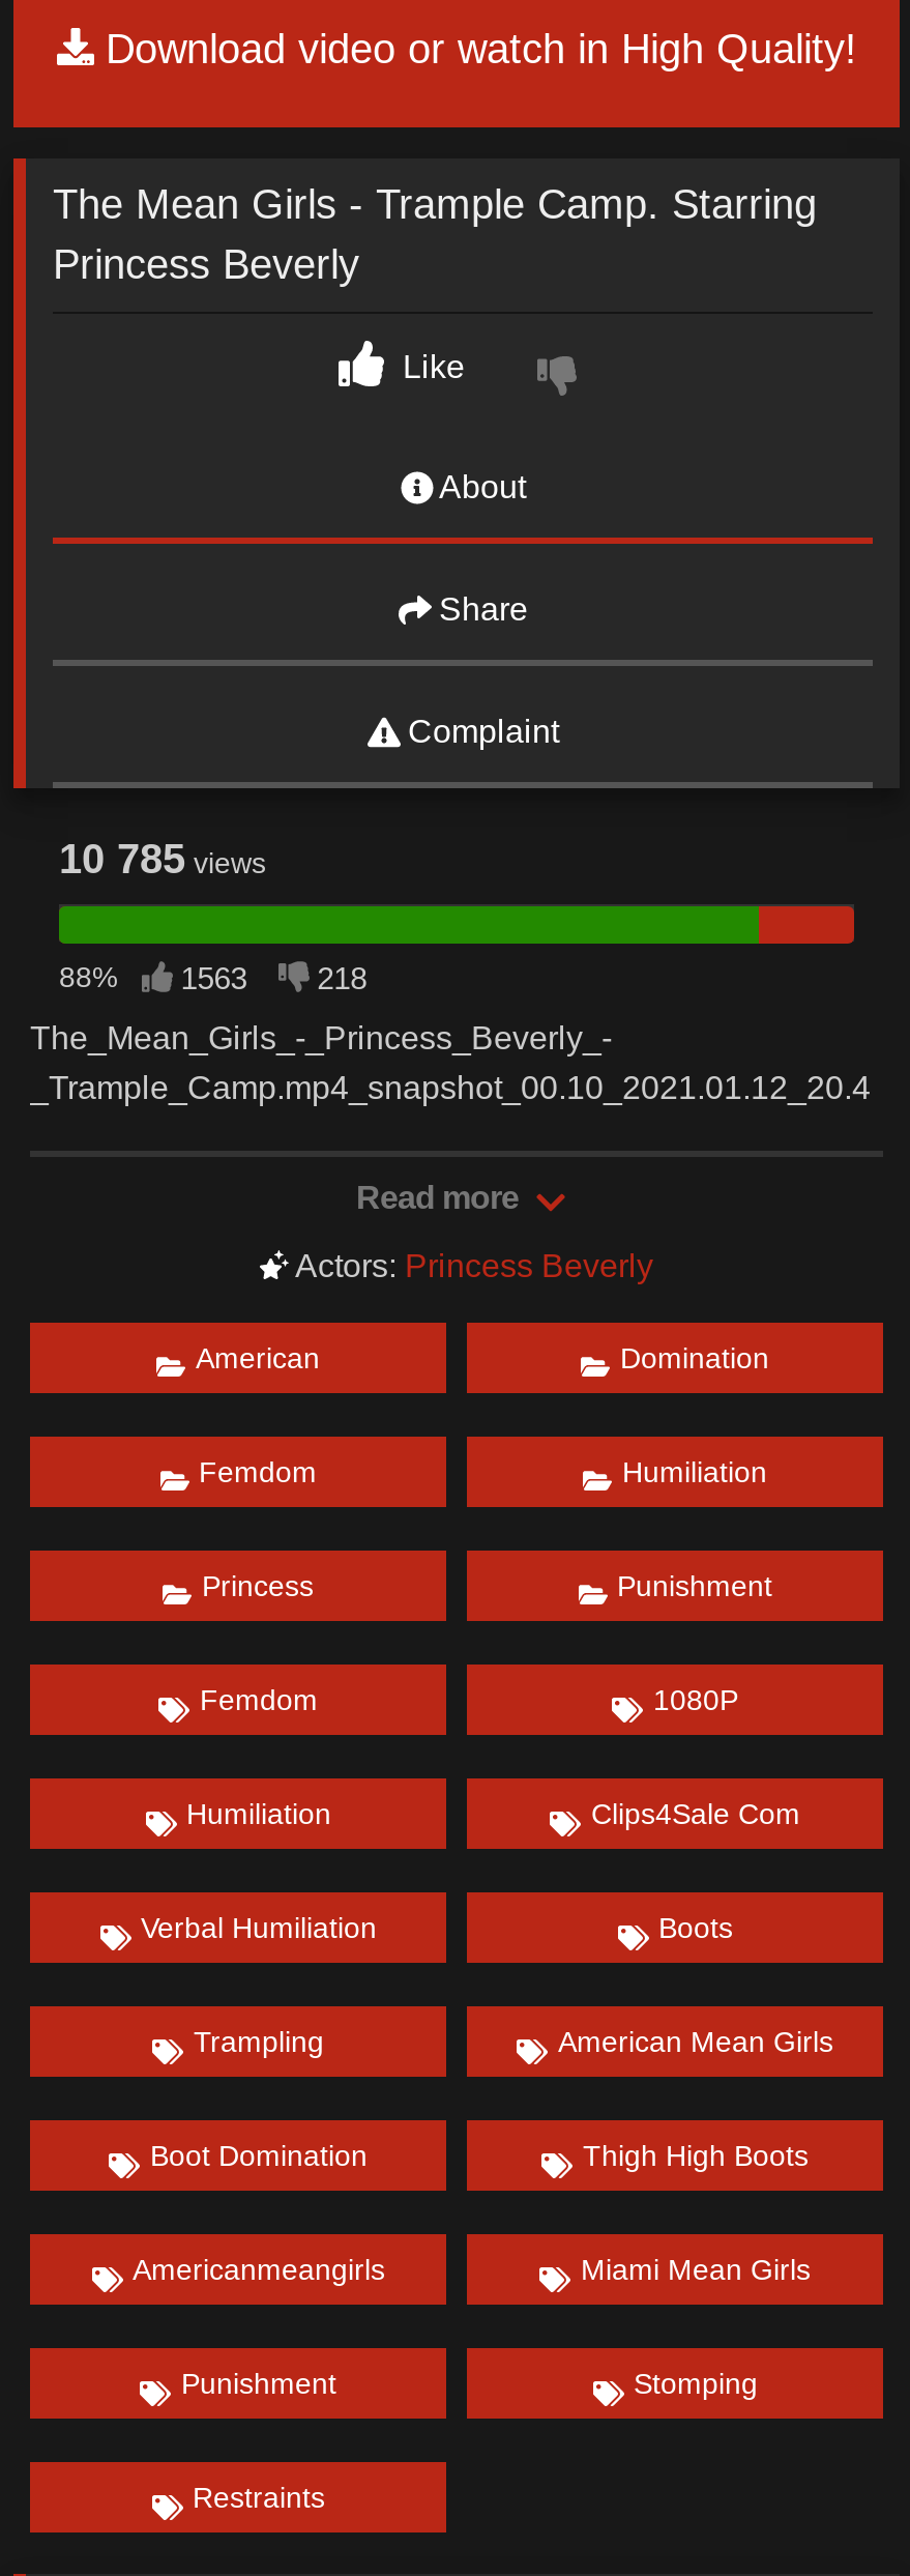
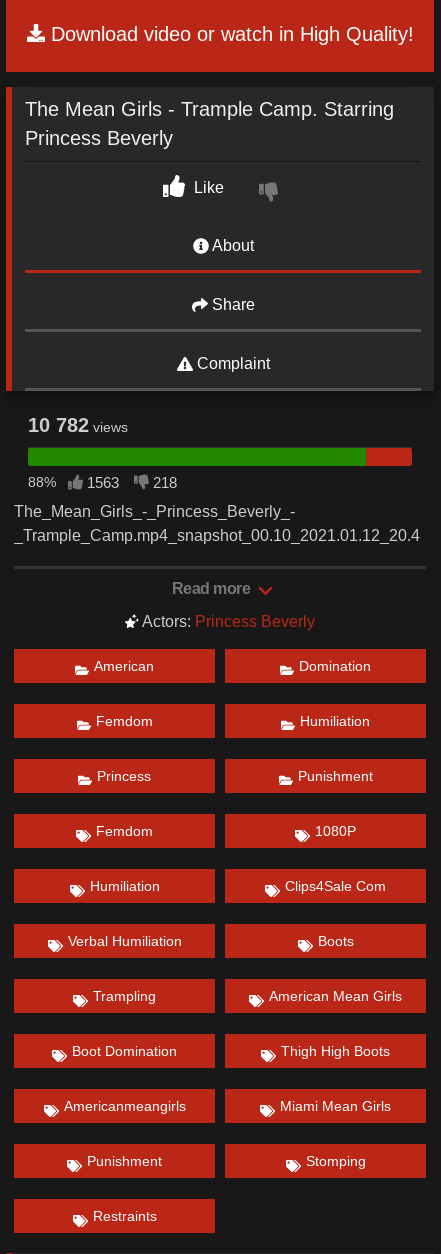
[59,835,266,881] 10 785 views -> [28,414,128,436] 10 782 views

